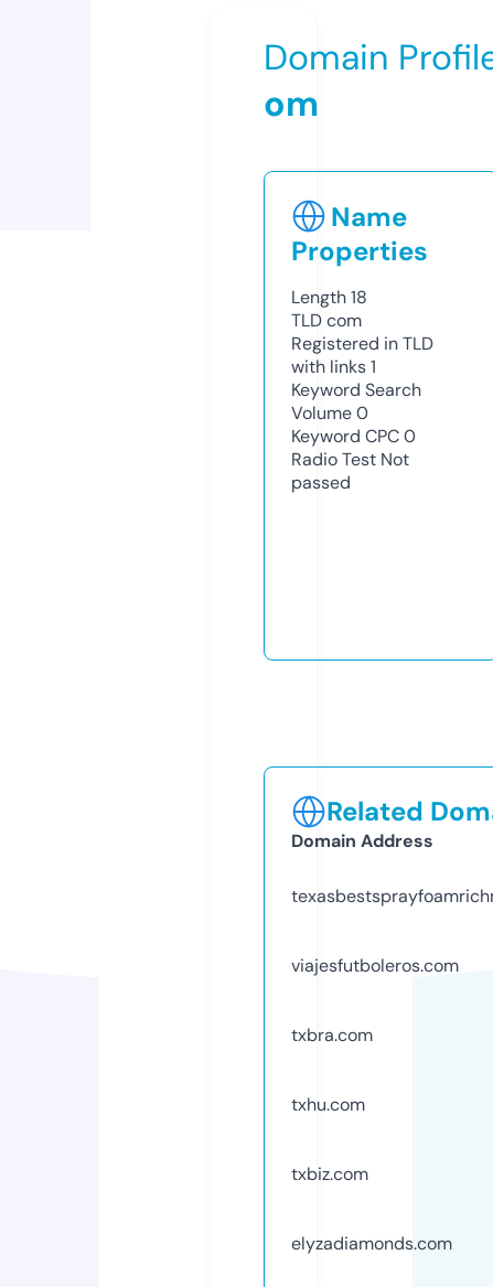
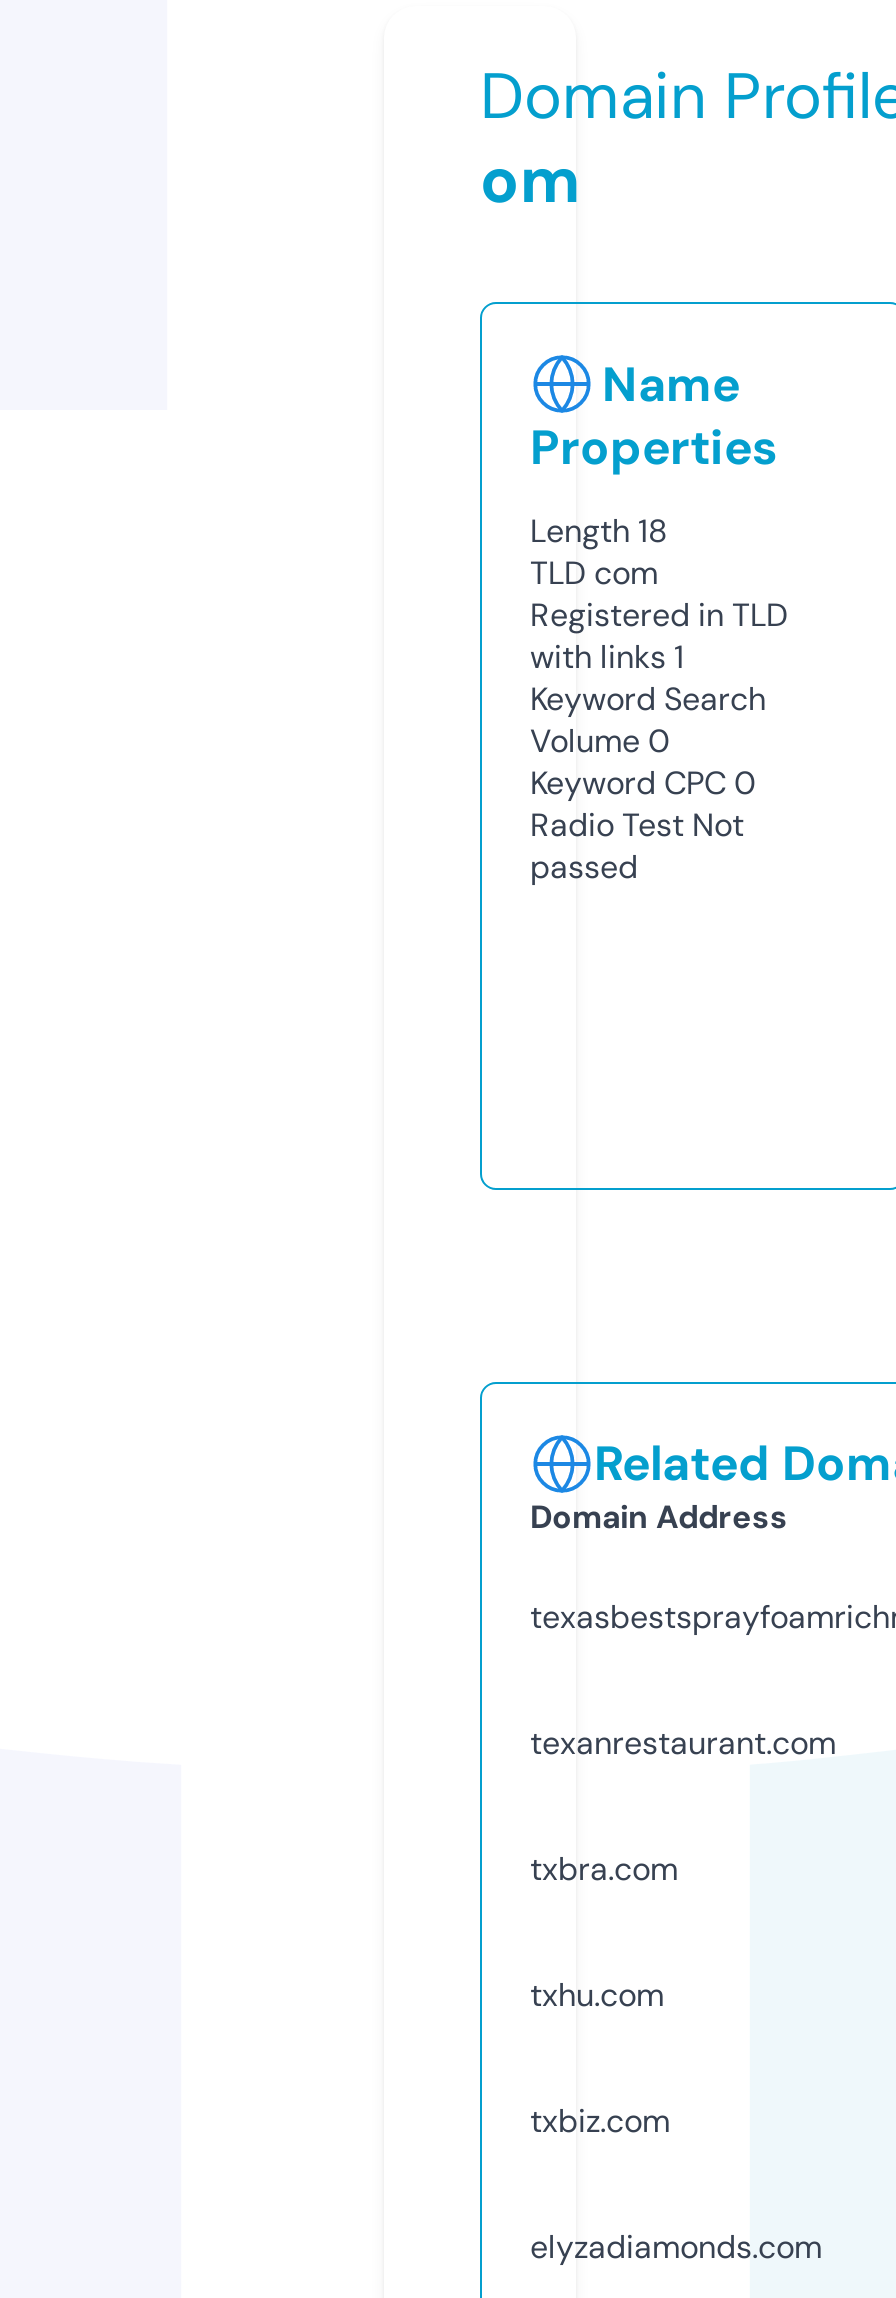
[291,954,459,977] viajesfutboleros.com -> [530,1722,836,1764] texanrestaurant.com

